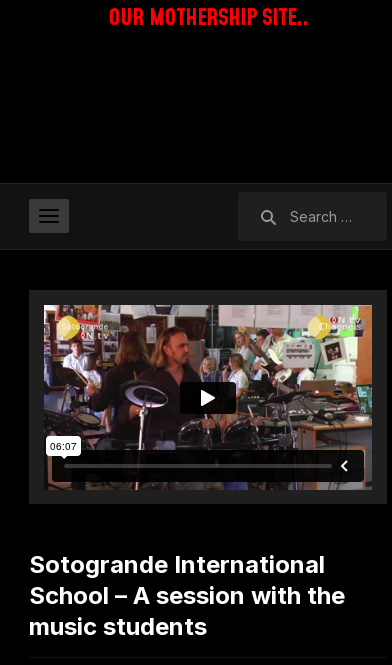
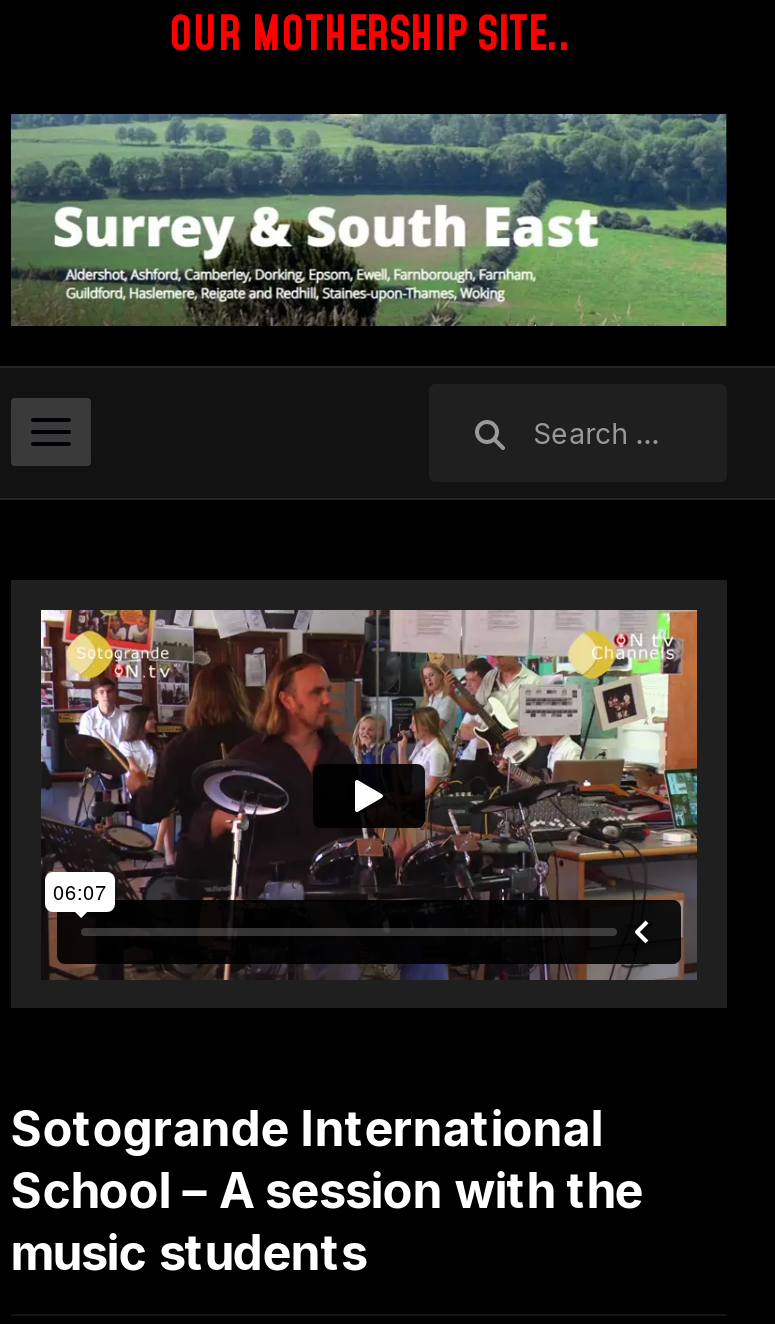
none -> [9,112,729,328] [image]

